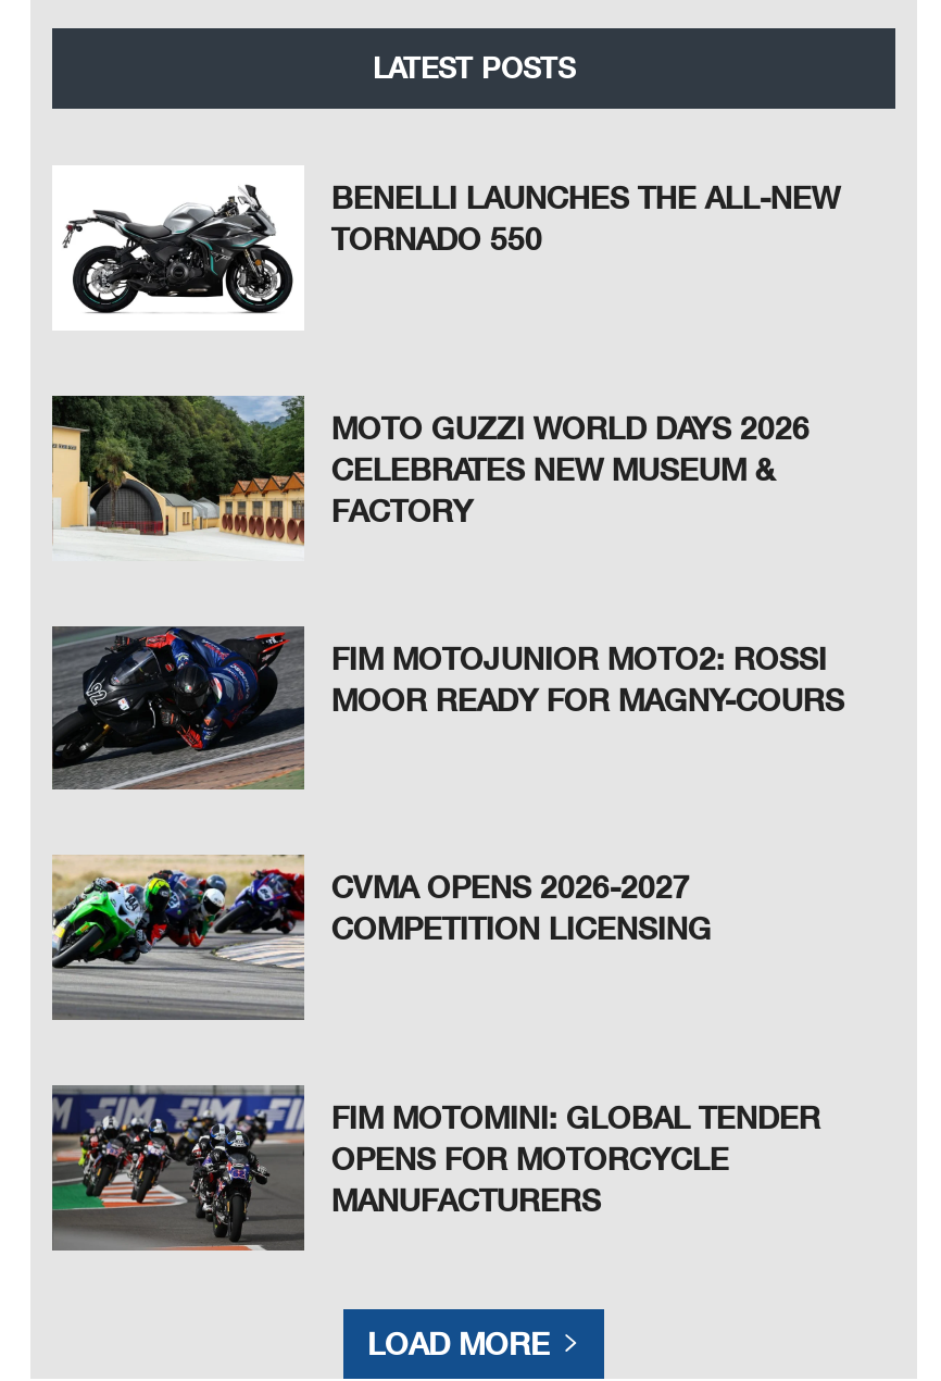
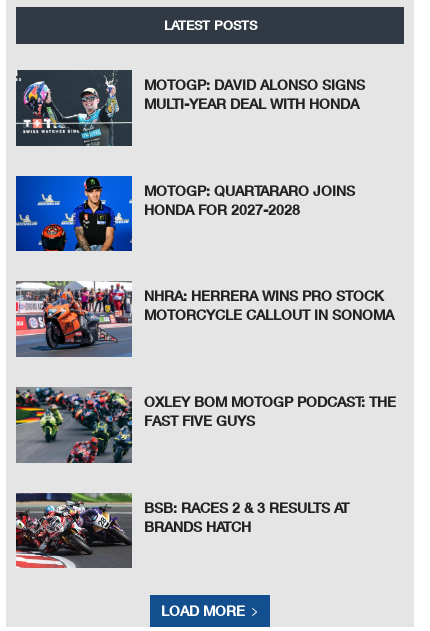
[52,165,840,331] [image] | BENELLI LAUNCHES THE ALL-NEW | TORNADO 550 -> [15,69,365,147] [image] | MOTOGP: DAVID ALONSO SIGNS | MULTI-YEAR DEAL WITH HONDA
[50,394,809,559] [image] | MOTO GUZZI WORLD DAYS 2026 | CELEBRATES NEW MUSEUM & | FACTORY -> [15,175,355,252] [image] | MOTOGP: QUARTARARO JOINS | HONDA FOR 2027-2028
[50,624,844,789] [image] | FIM MOTOJUNIOR MOTO2: ROSSI | MOOR READY FOR MAGNY-COURS -> [15,281,394,357] [image] | NHRA: HERRERA WINS PRO STOCK | MOTORCYCLE CALLOUT IN SONOMA
[52,855,712,1020] [image] | CVMA OPENS 2026-2027 | COMPETITION LICENSING -> [15,386,396,463] [image] | OXLEY BOM MOTOGP PODCAST: THE | FAST FIVE GUYS
[50,1085,820,1253] [image] | FIM MOTOMINI: GLOBAL TENDER | OPENS FOR MOTORCYCLE | MANUFACTURERS -> [15,493,349,569] [image] | BSB: RACES 2 & 3 RESULTS AT | BRANDS HATCH

